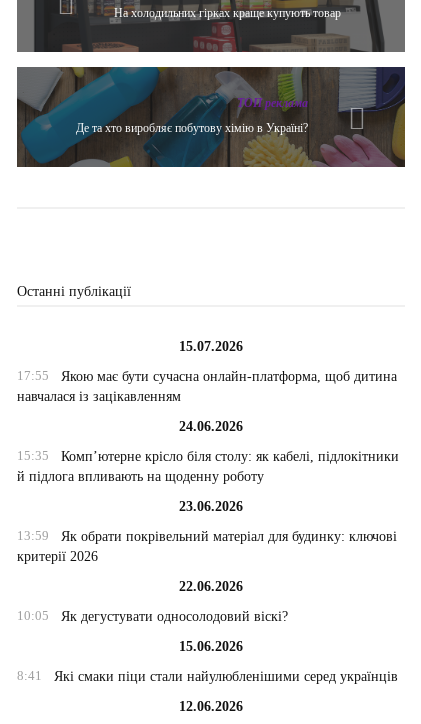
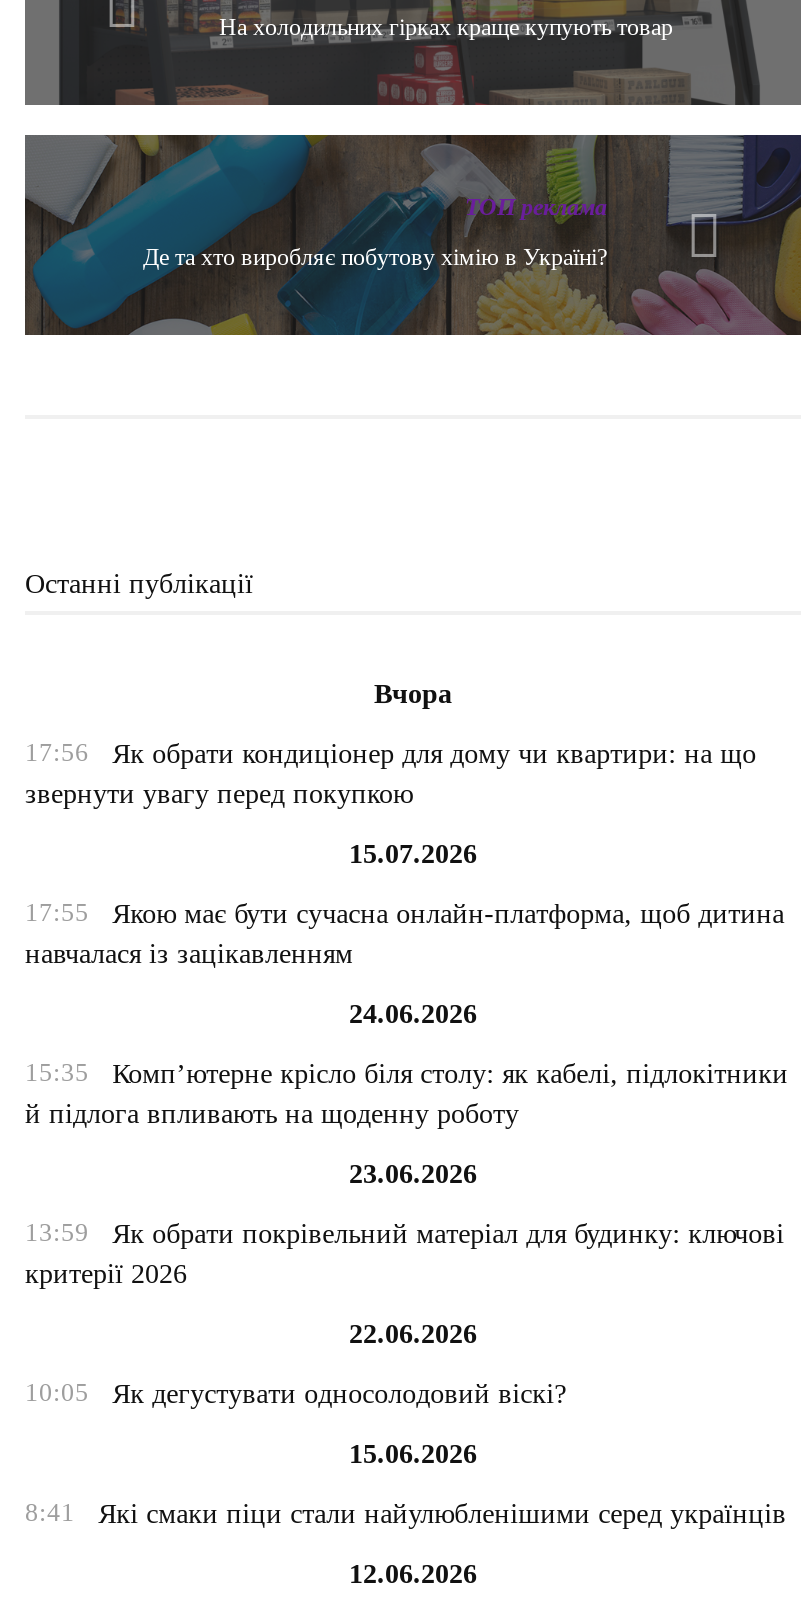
none -> [25,679,756,809] Вчора | 17:56 | Як обрати кондиціонер для дому чи квартири: на що | звернути увагу перед покупкою

